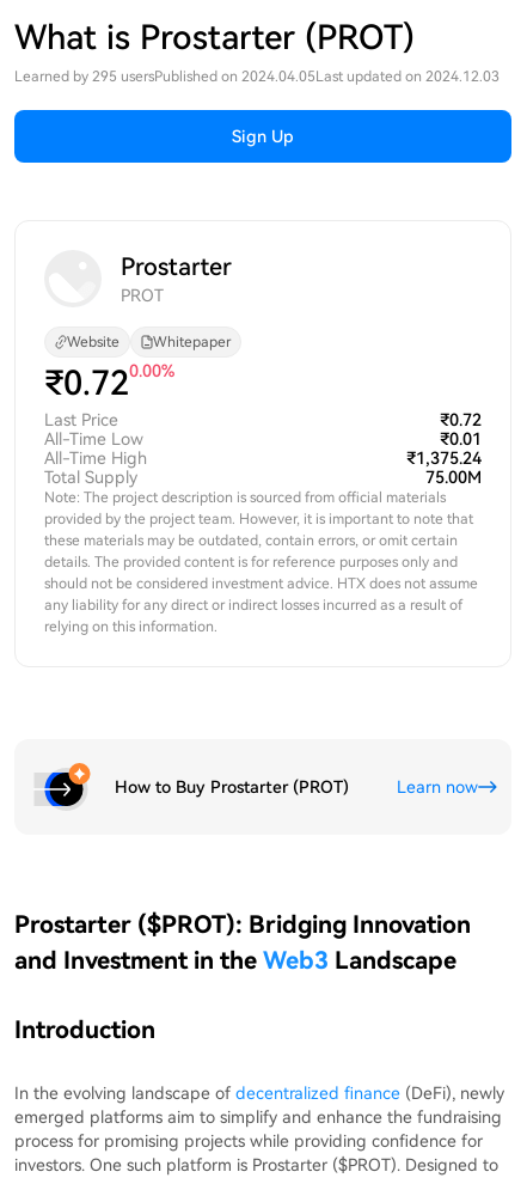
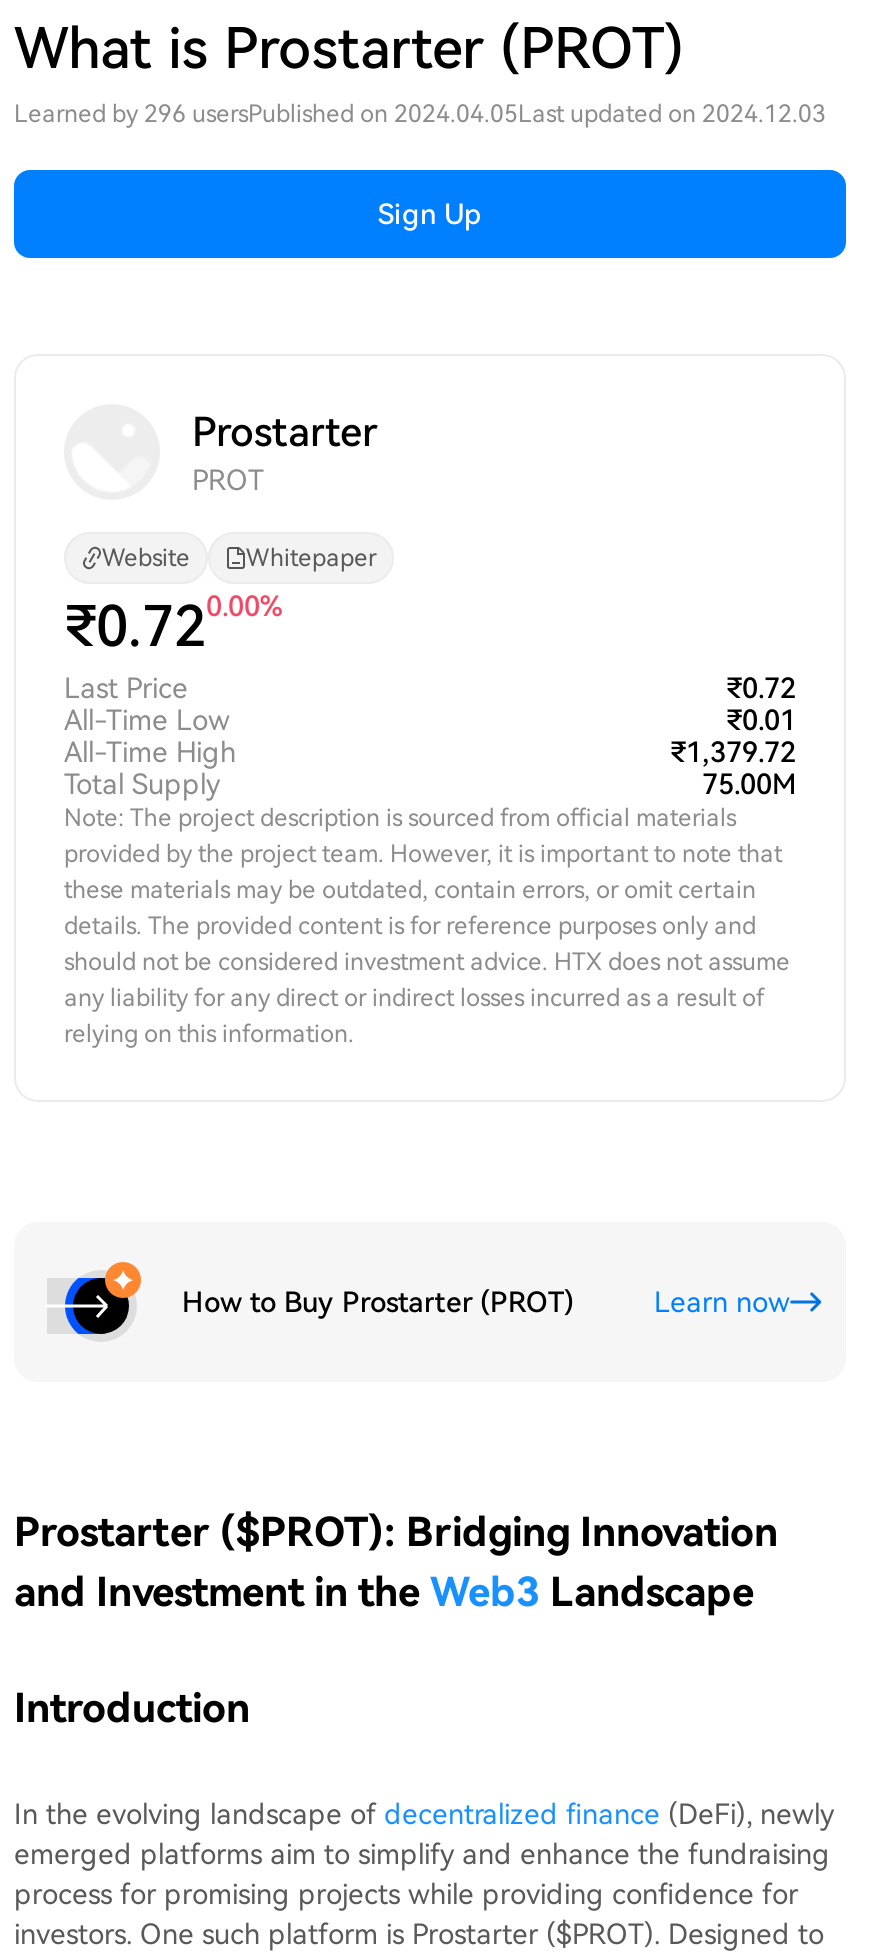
[14,68,500,85] Learned by 295 usersPublished on 2024.04.05Last updated on 2024.12.03 -> [14,100,826,128] Learned by 296 usersPublished on 2024.04.05Last updated on 2024.12.03
[406,448,482,468] ₹1,375.24 -> [670,736,796,768] ₹1,379.72

